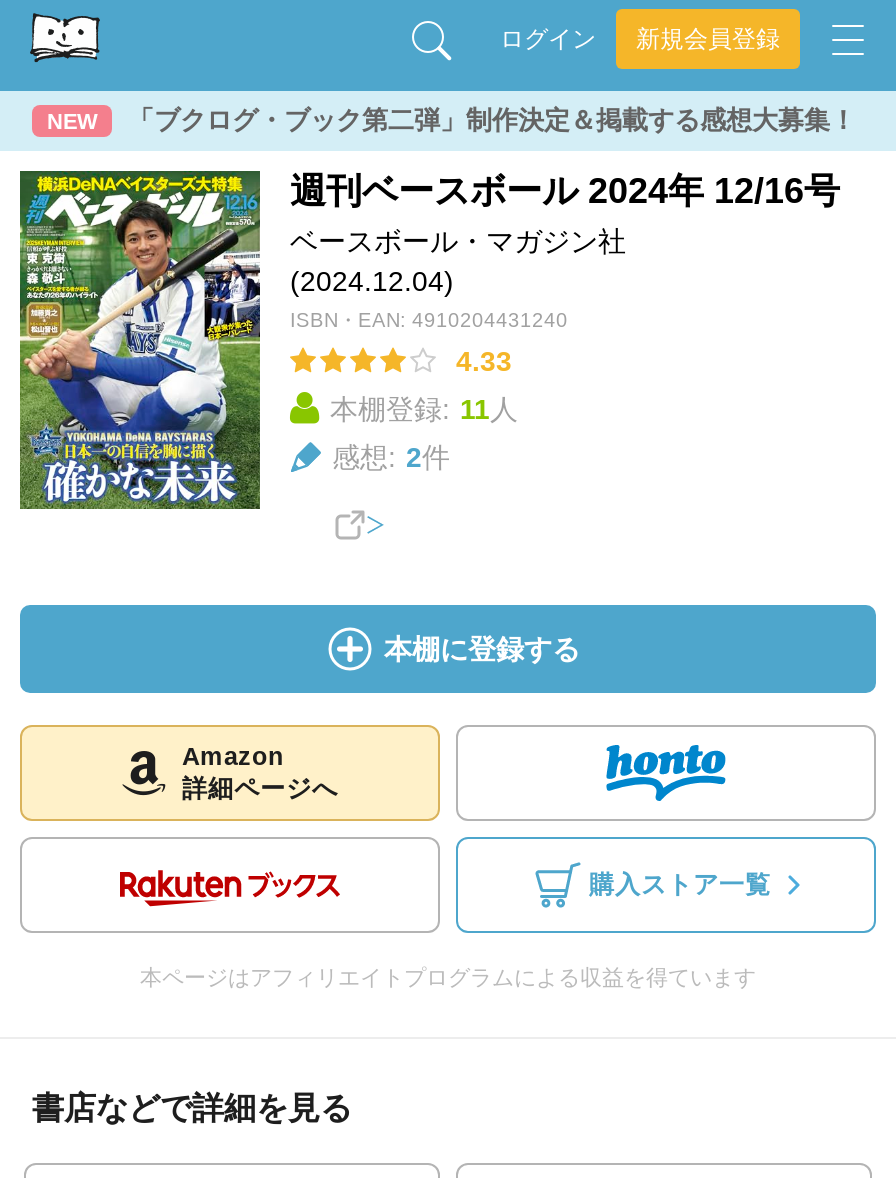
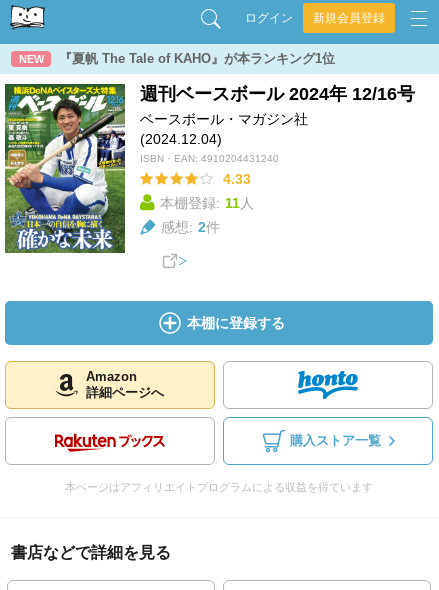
[128,105,856,135] 「ブクログ・ブック第二弾」制作決定＆掲載する感想大募集！ -> [59,51,335,66] 『夏帆 The Tale of KAHO』が本ランキング1位

